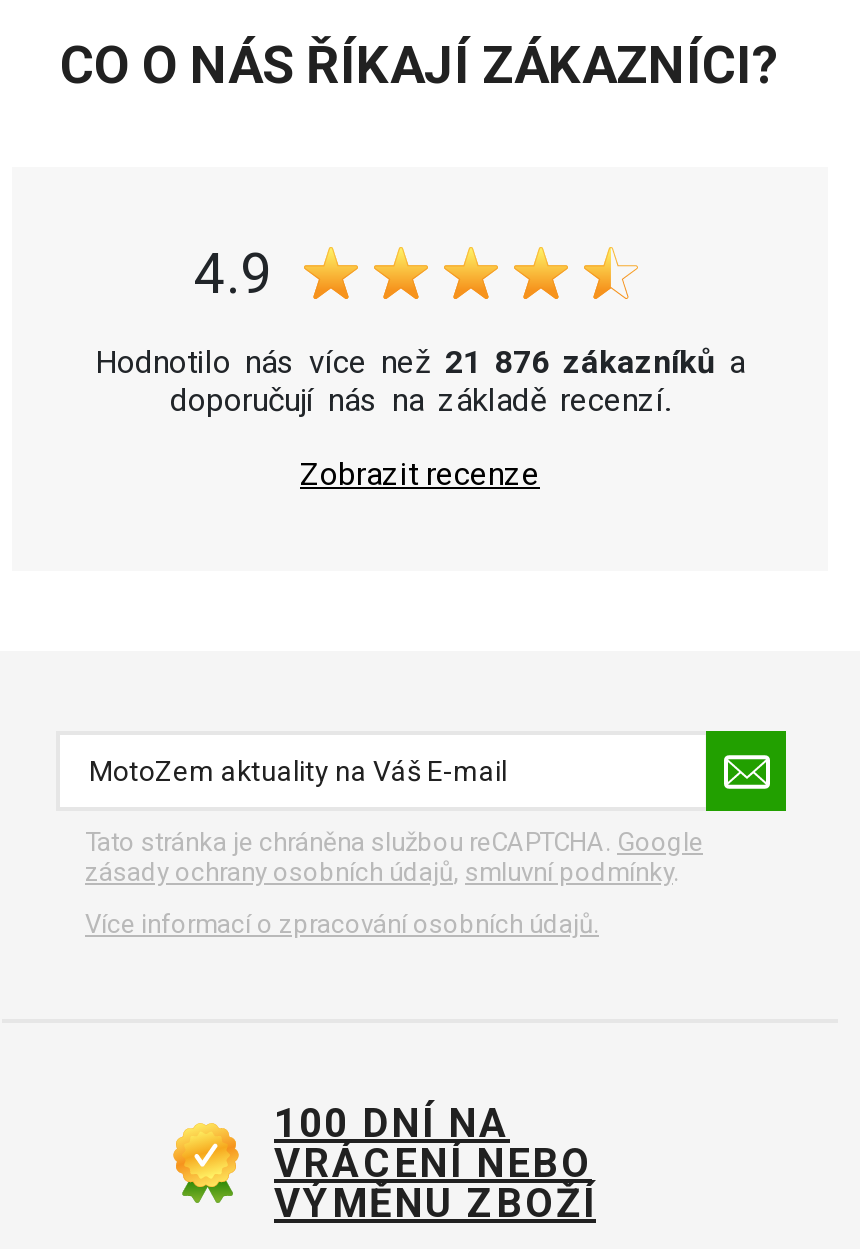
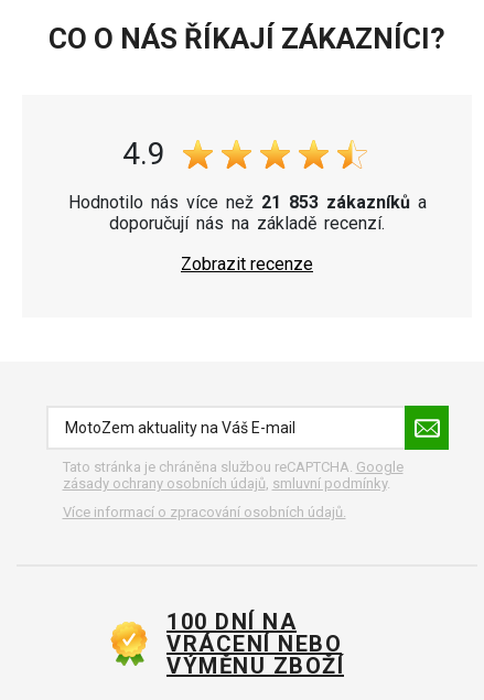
[95,343,745,381] Hodnotilo nás více než 21 876 zákazníků a -> [68,192,426,213] Hodnotilo nás více než 21 853 zákazníků a

